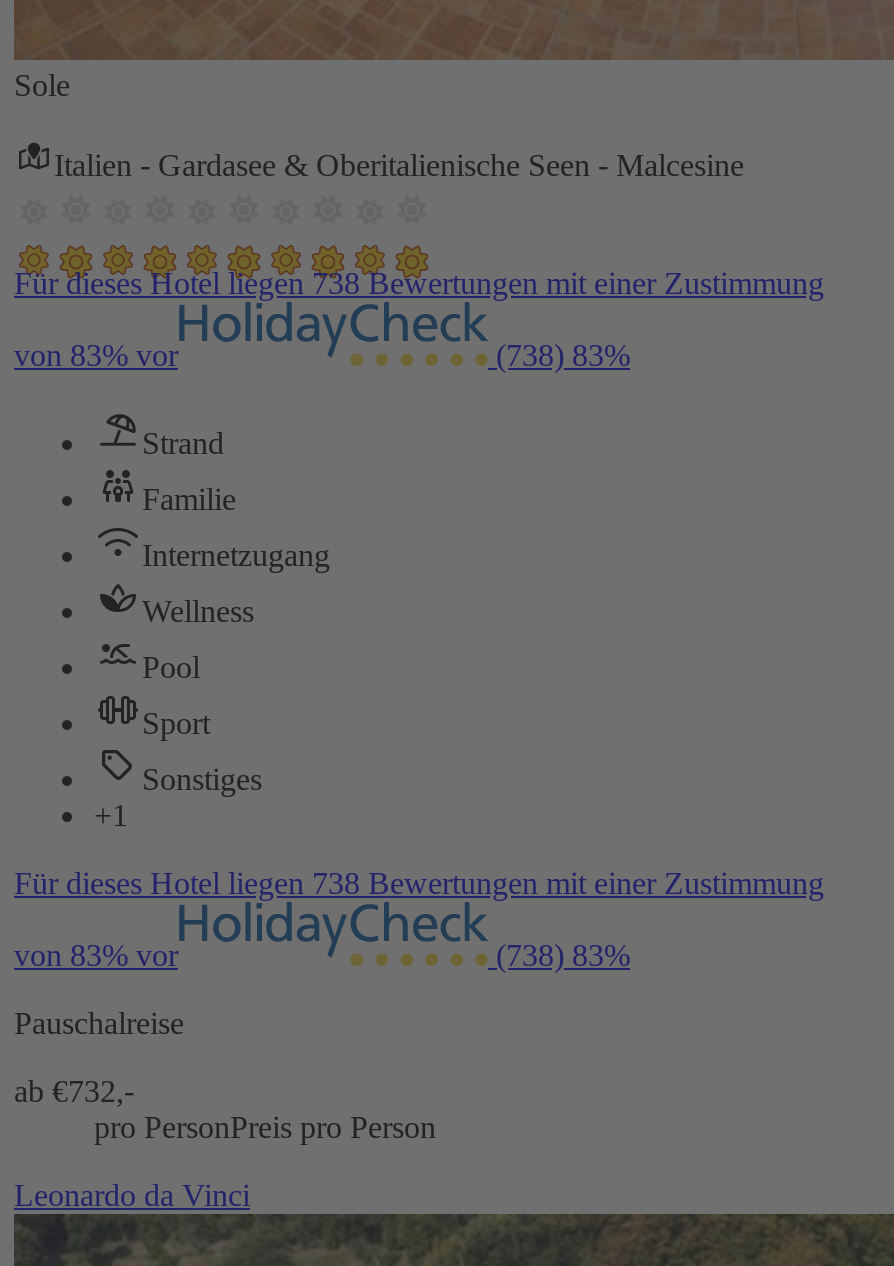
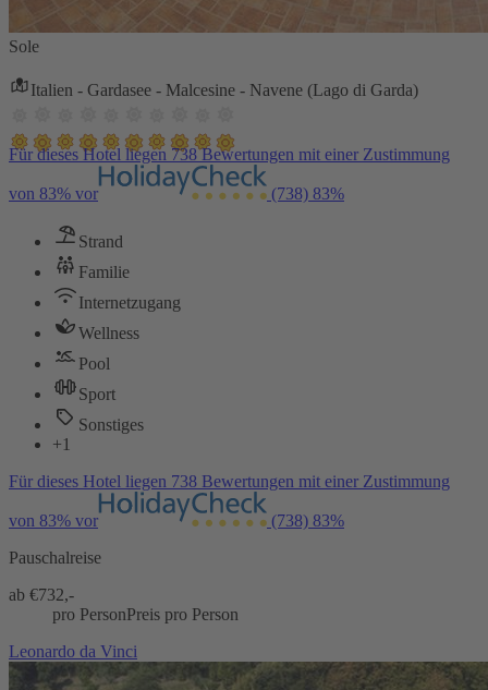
[54,148,744,182] Italien - Gardasee & Oberitalienische Seen - Malcesine -> [30,80,418,99] Italien - Gardasee - Malcesine - Navene (Lago di Garda)

